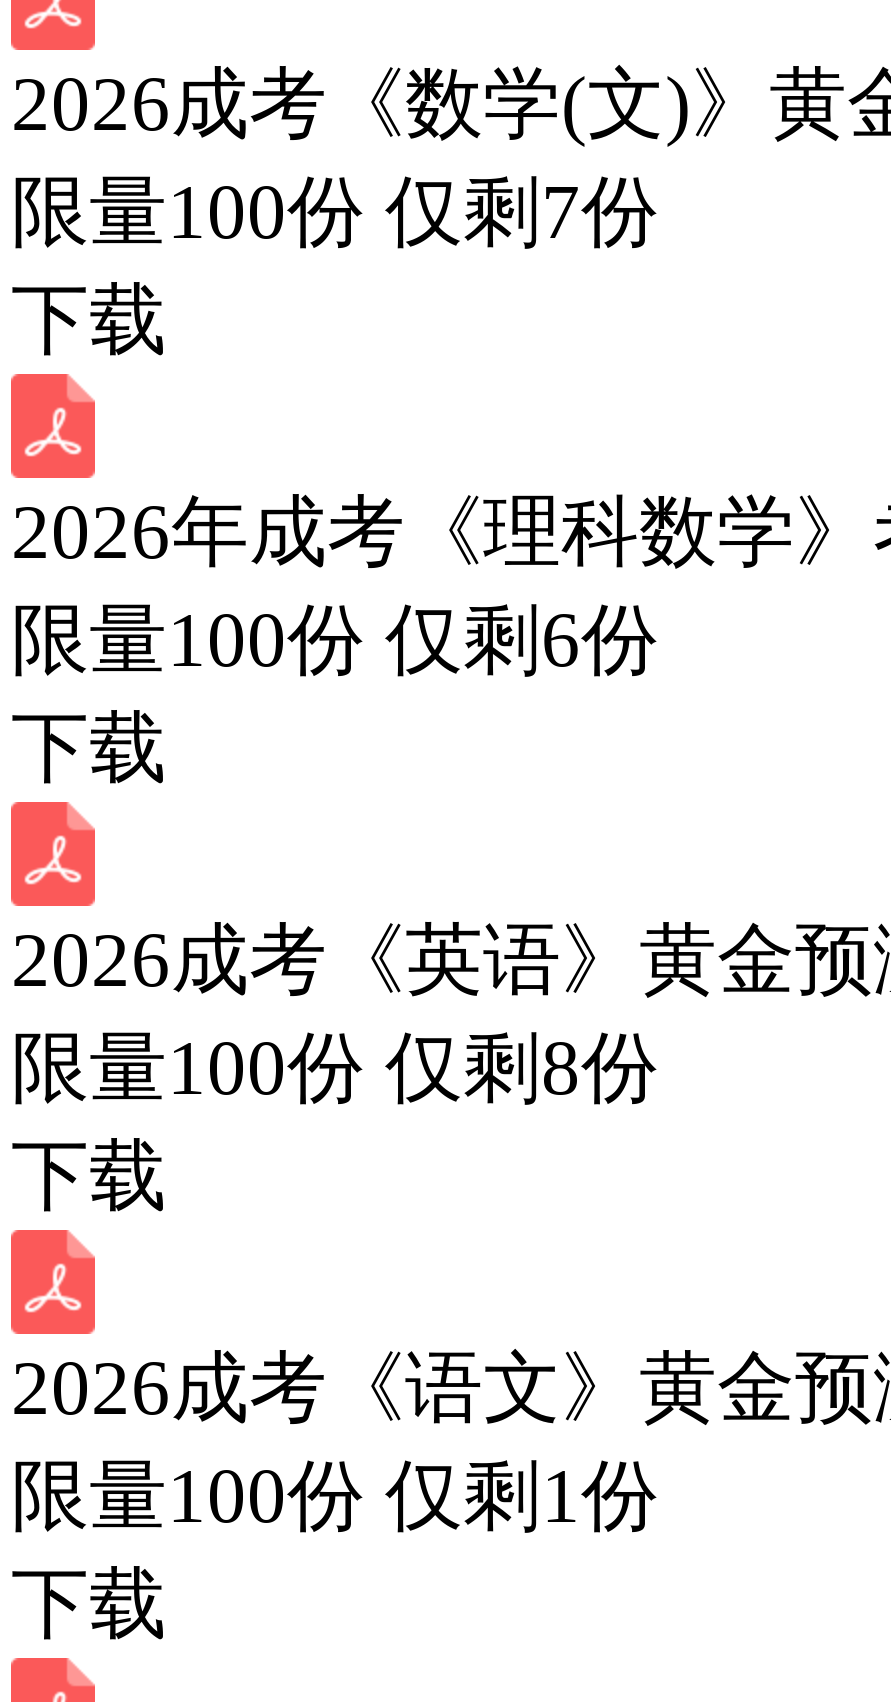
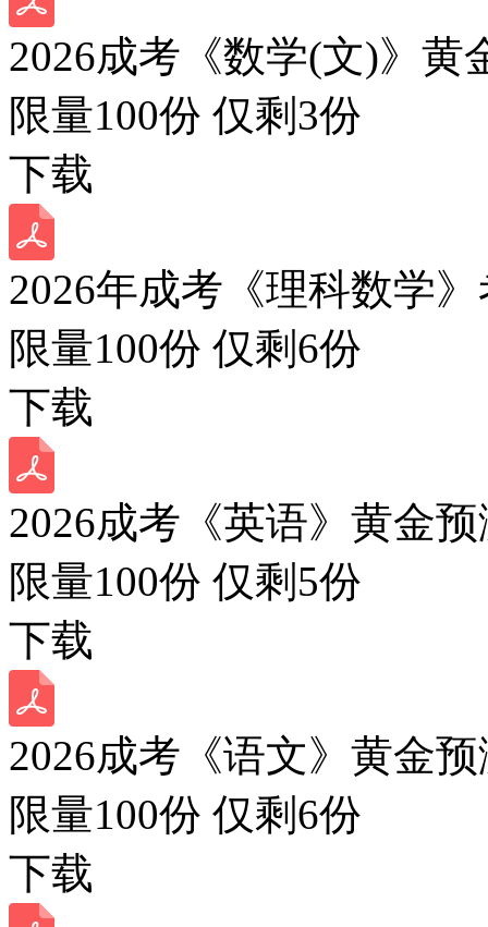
[11,168,659,254] 限量100份 仅剩7份 -> [9,92,362,138] 限量100份 仅剩3份
[11,1024,659,1110] 限量100份 仅剩8份 -> [9,558,362,605] 限量100份 仅剩5份
[11,1452,659,1538] 限量100份 仅剩1份 -> [9,791,362,838] 限量100份 仅剩6份

